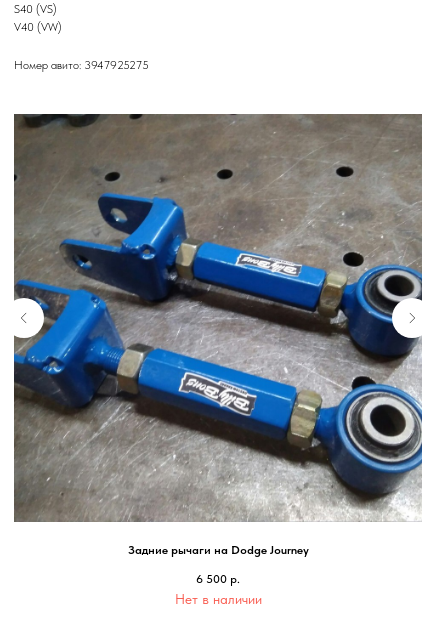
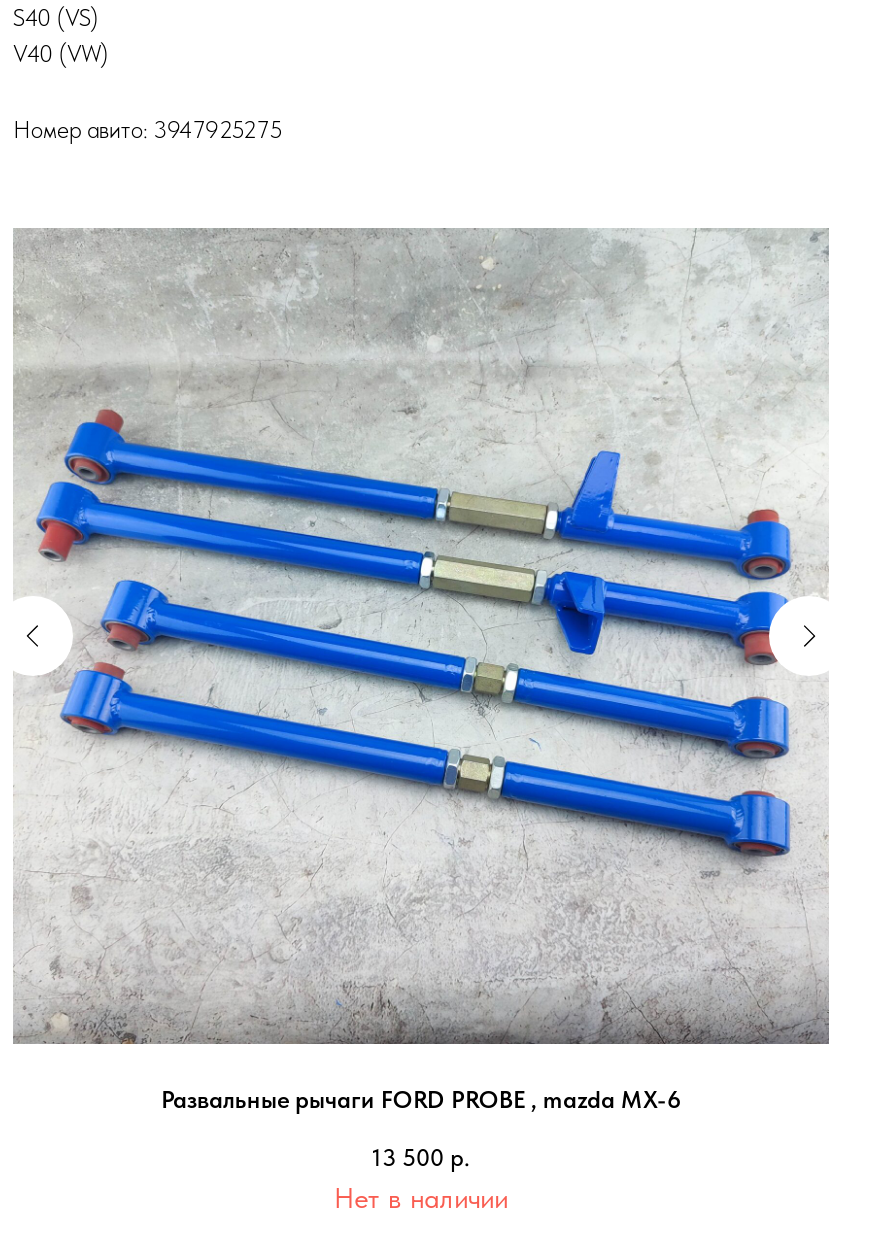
[13,114,423,557] [image] | Задние рычаги на Dodge Journey -> [13,230,831,1114] [image] | Развальные рычаги FORD PROBE , mazda MX-6
[196,572,240,586] 6 500 р. -> [372,1145,470,1173] 13 500 р.

